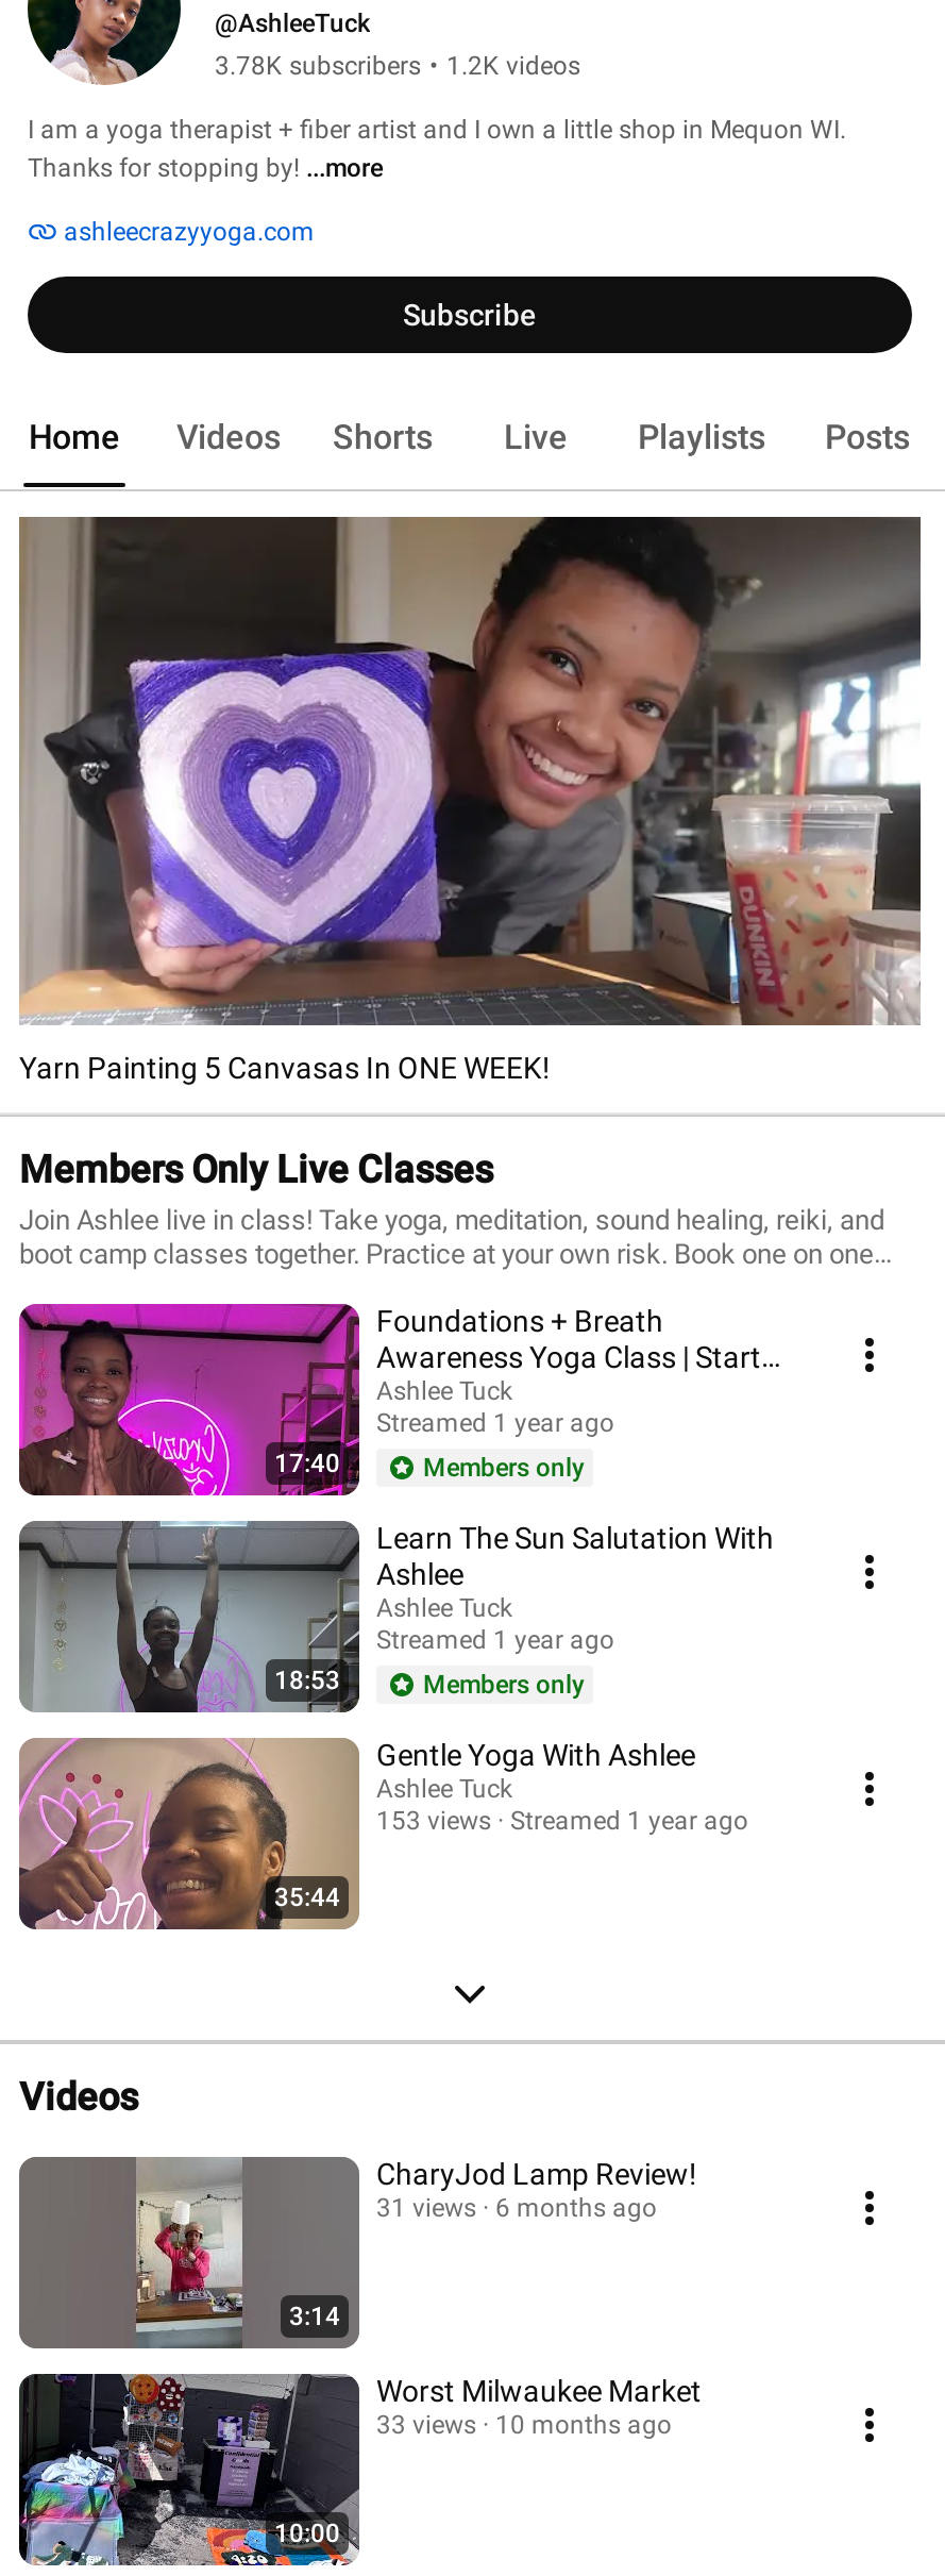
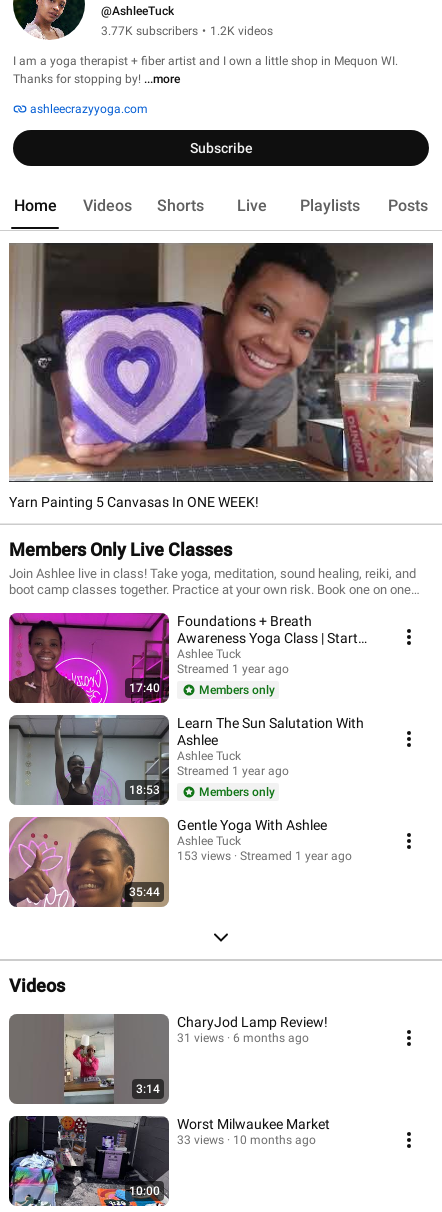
[215,51,580,81] 3.78K subscribers • 1.2K videos -> [101,24,273,38] 3.77K subscribers • 1.2K videos

